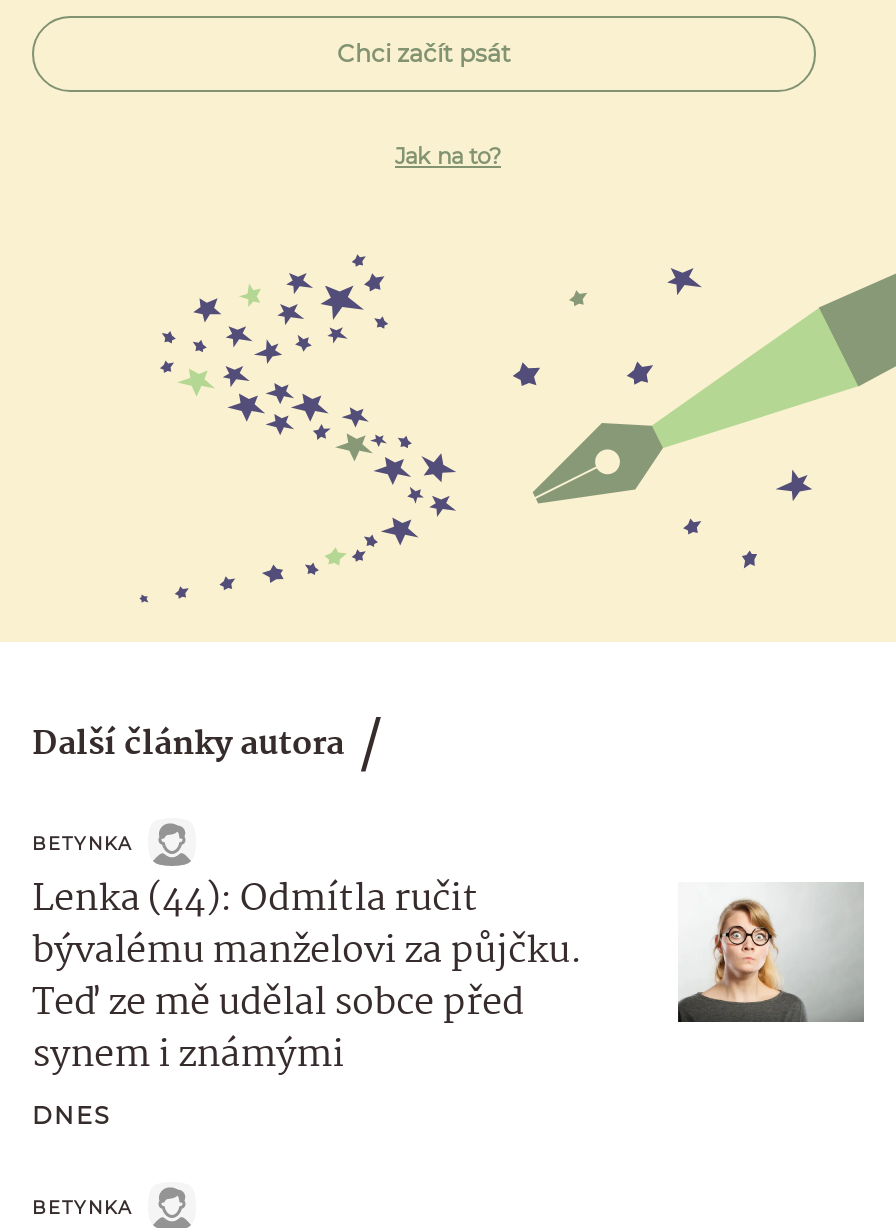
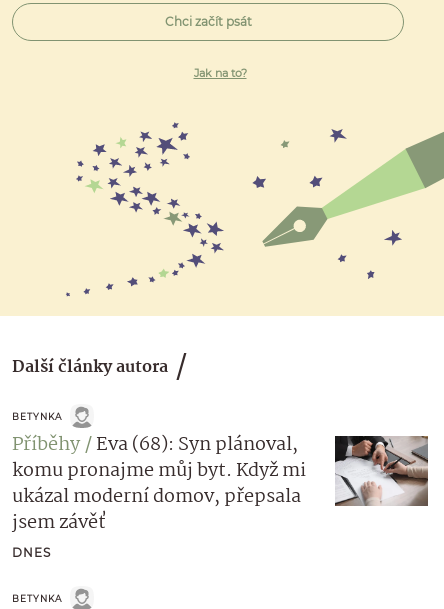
[32,871,582,1087] Lenka (44): Odmítla ručit | bývalému manželovi za půjčku. | Teď ze mě udělal sobce před | synem i známými -> [12,430,306,538] Příběhy Eva (68): Syn plánoval, | komu pronajme můj byt. Když mi | ukázal moderní domov, přepsala | jsem závěť
[676,882,866,1024] [image] -> [334,435,429,507] [image]

